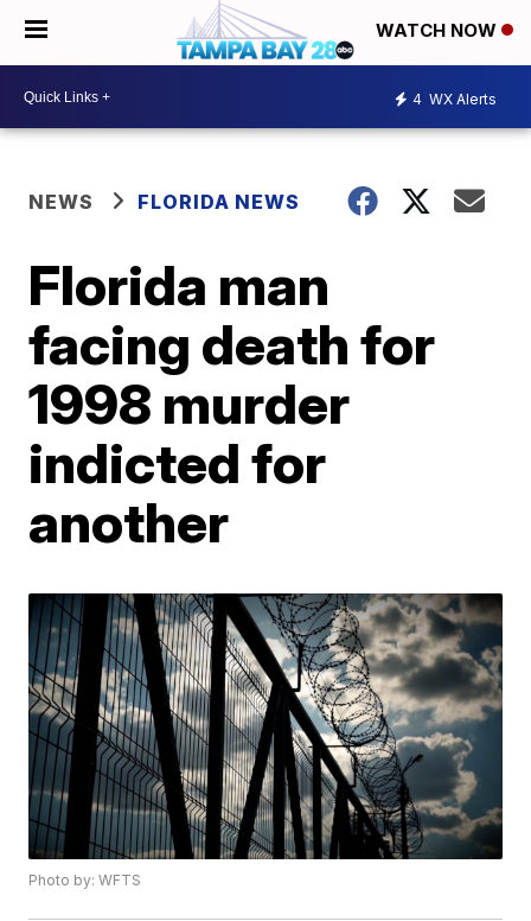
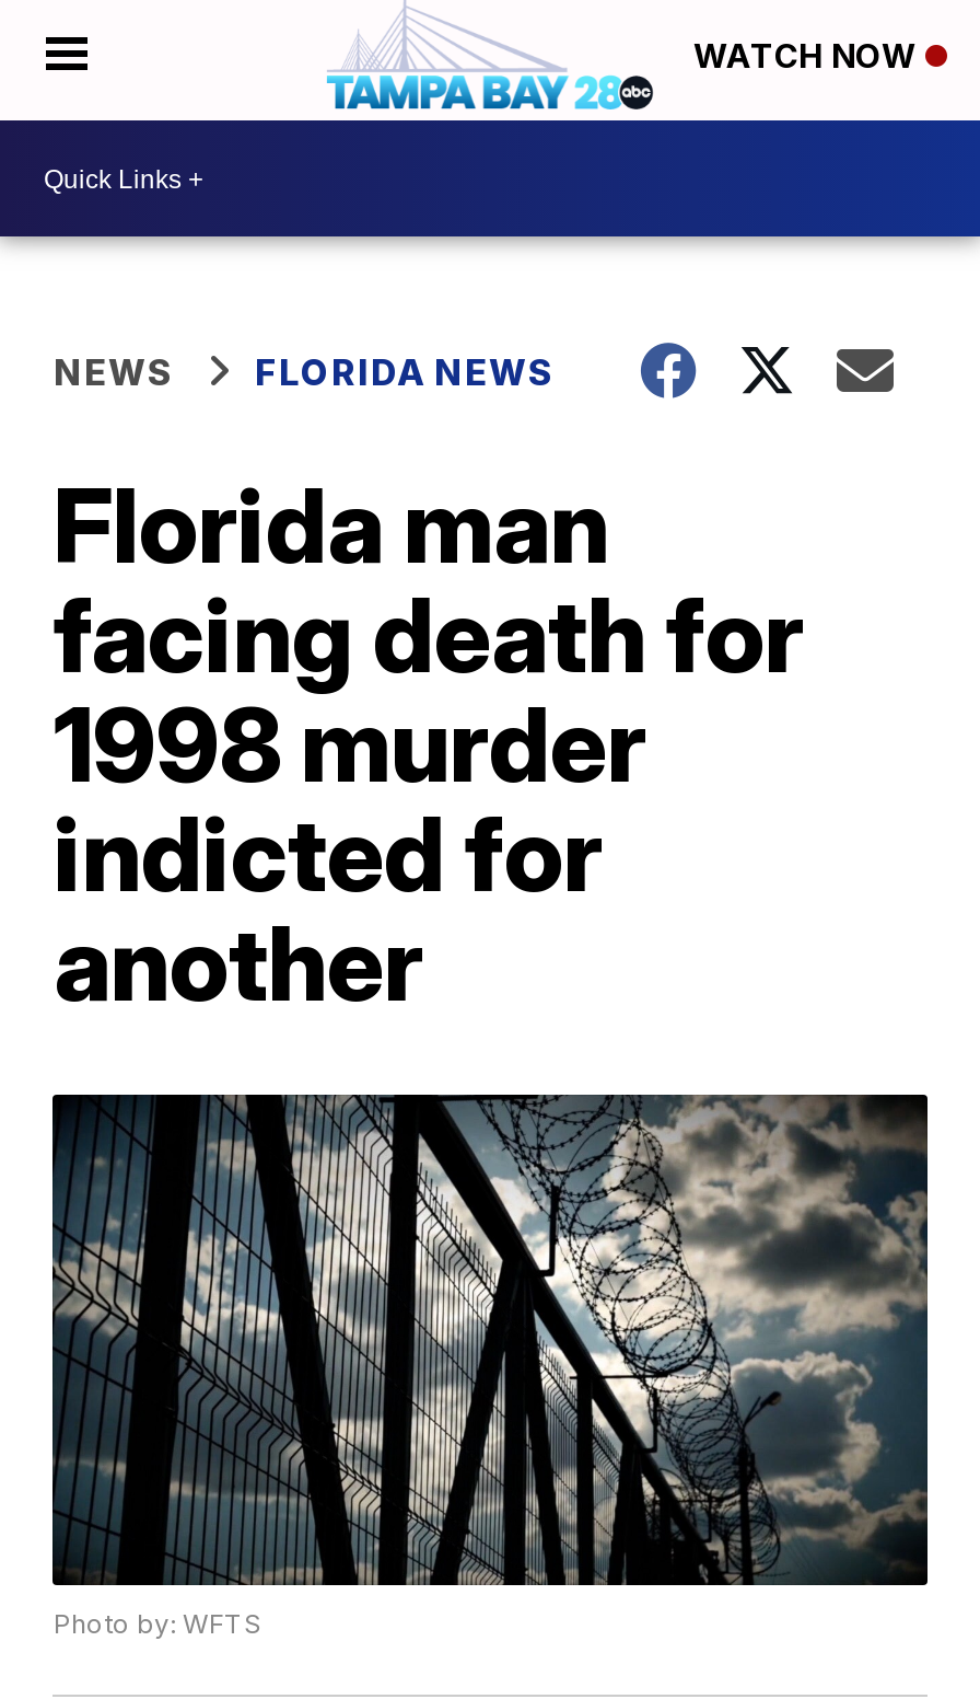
[412,90,497,107] 4 WX Alerts -> none

